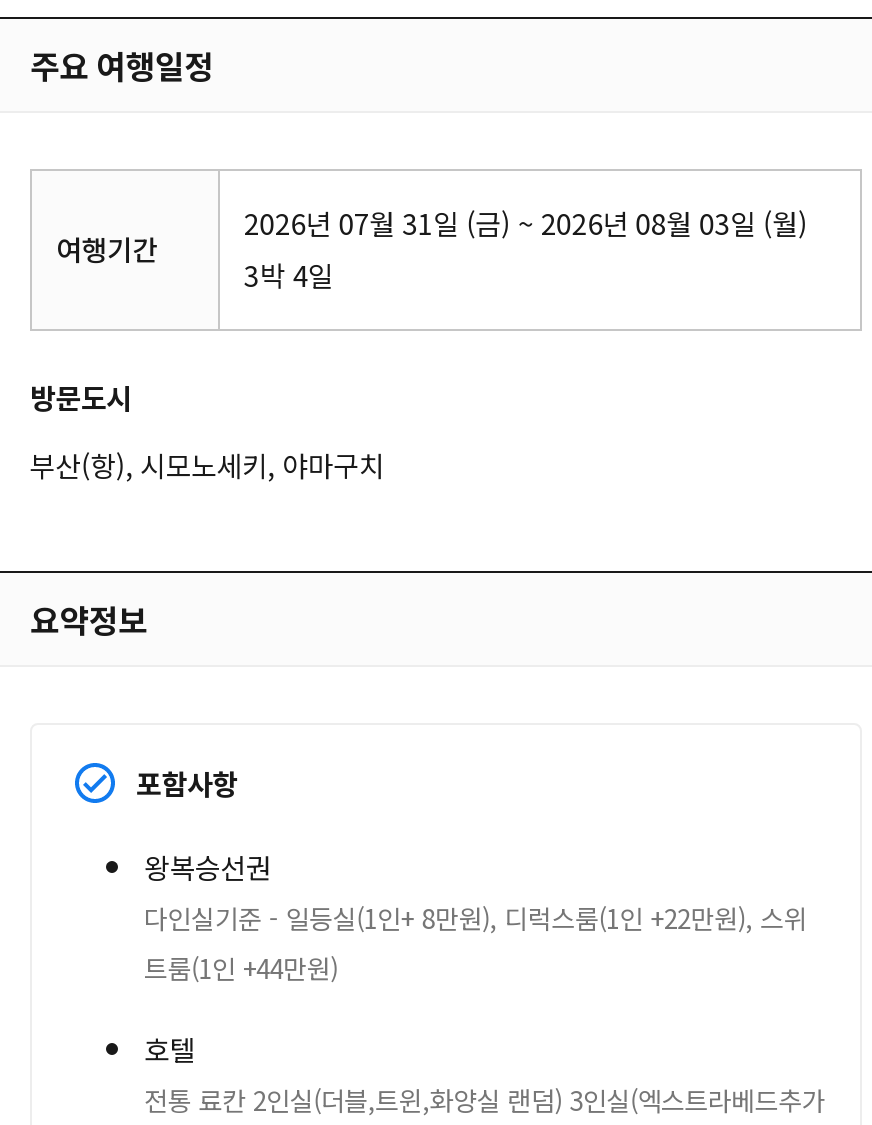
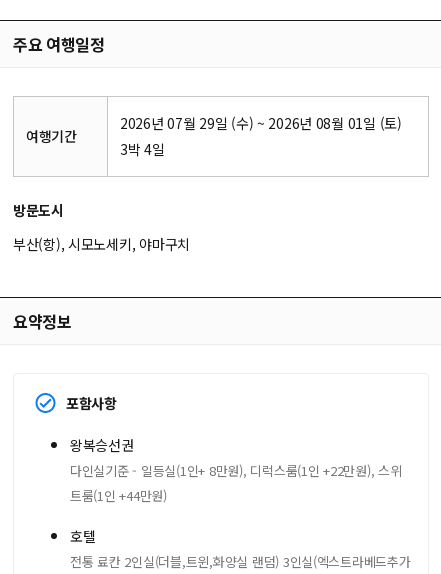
[244,203,807,243] 2026년 07월 31일 (금) ~ 2026년 08월 03일 (월) -> [120,113,402,133] 2026년 07월 29일 (수) ~ 2026년 08월 01일 (토)

